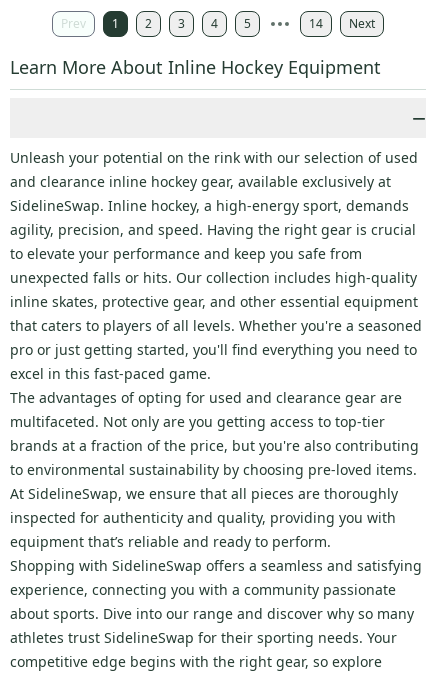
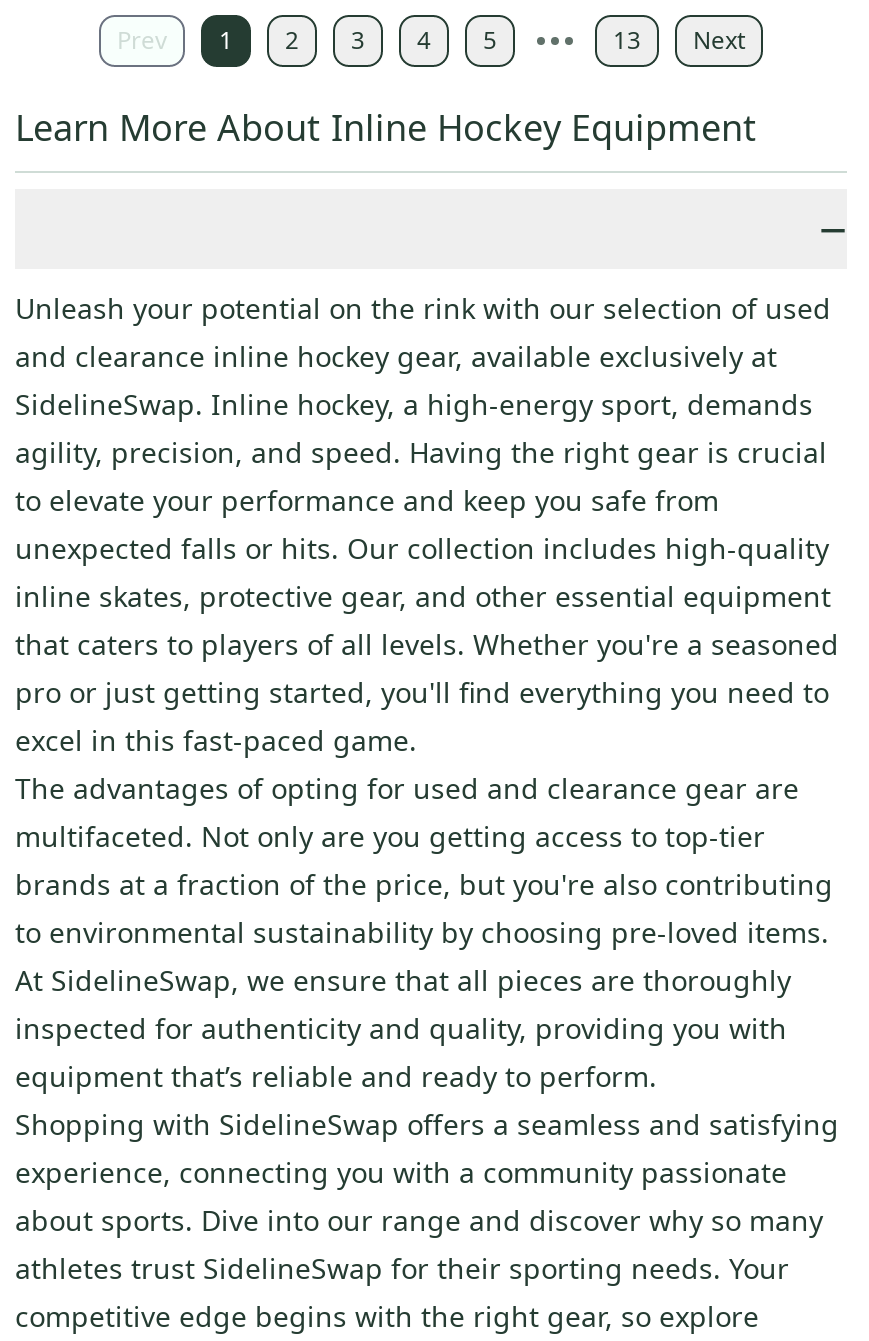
[309,15,375,32] 14 Next -> [613,23,745,57] 13 Next

